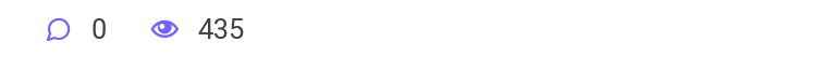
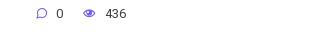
[198,13,244,45] 435 -> [105,6,126,21] 436

